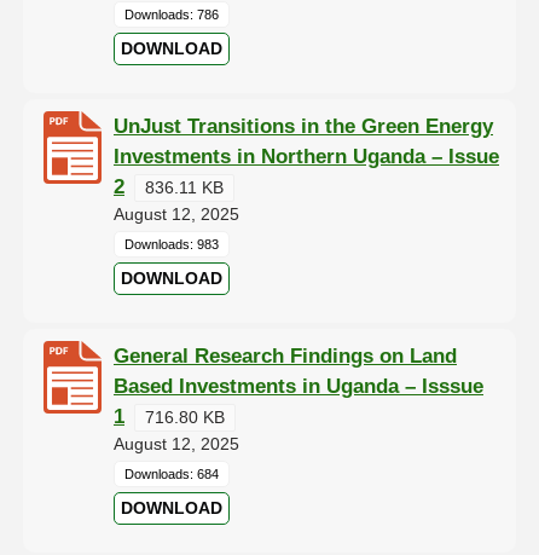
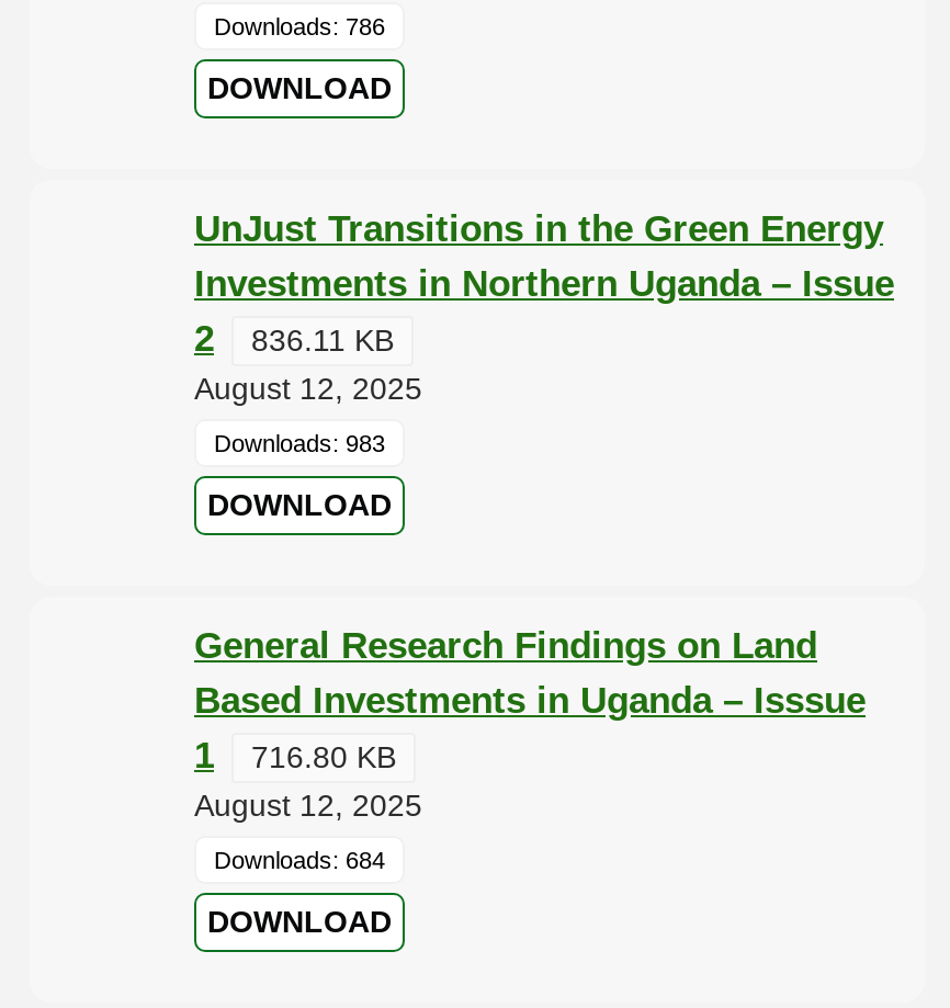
[42,110,103,185] [image] -> none
[42,340,103,415] [image] -> none

